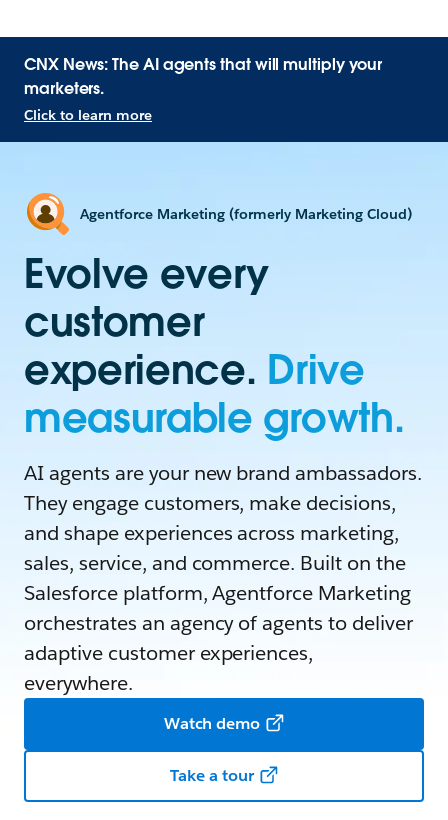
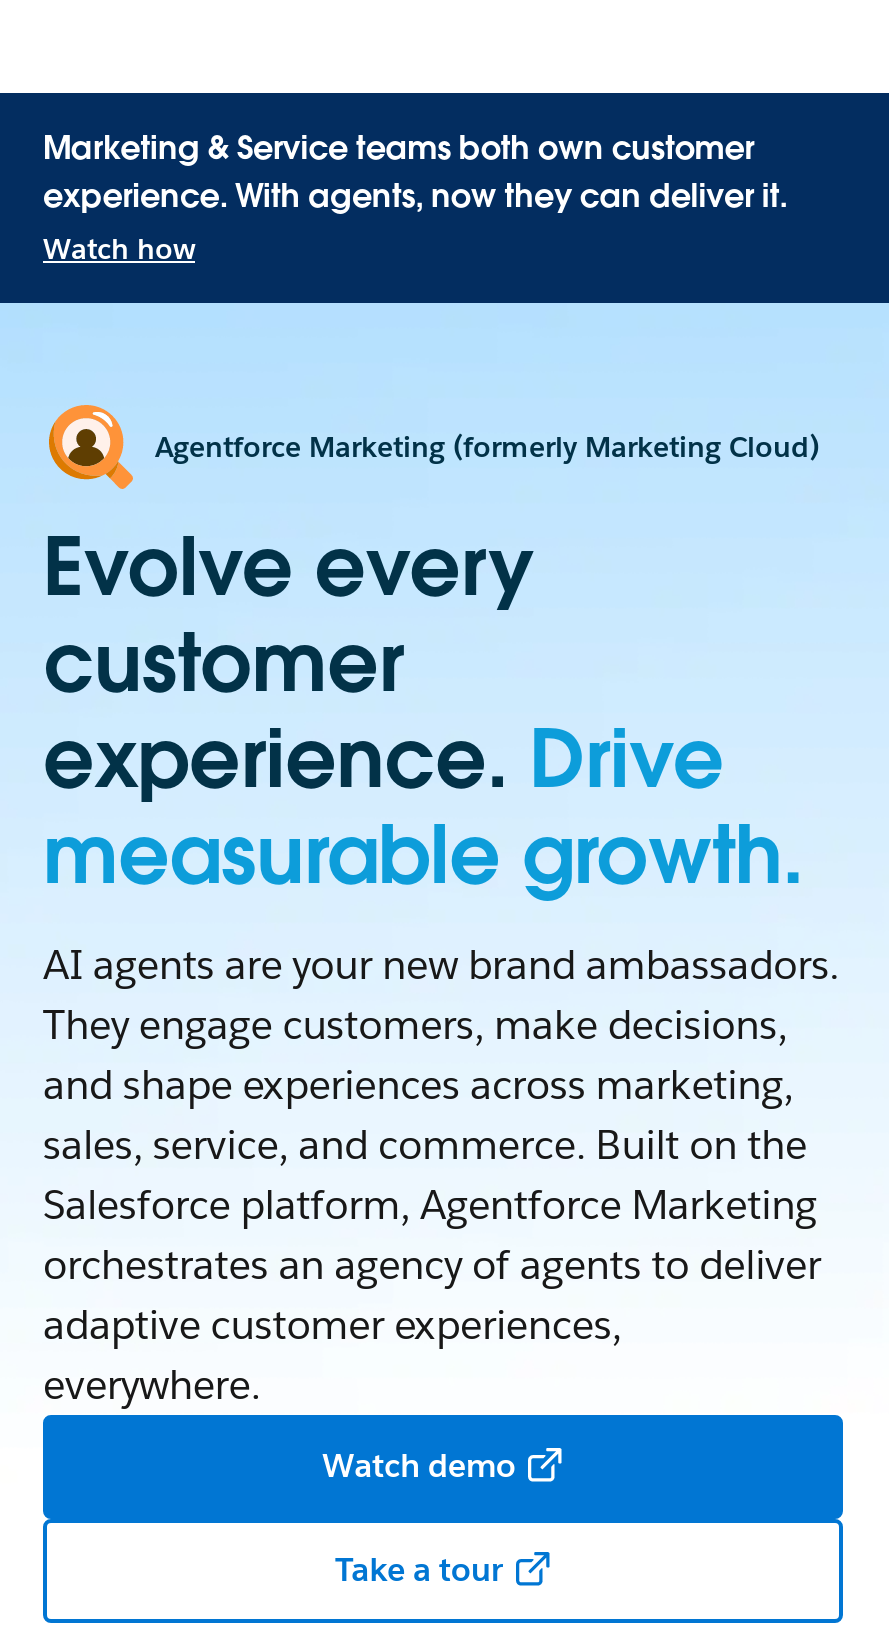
[24,54,382,124] CNX News: The AI agents that will multiply your | marketers. | Click to learn more -> [43,127,787,267] Marketing & Service teams both own customer | experience. With agents, now they can deliver it. | Watch how

